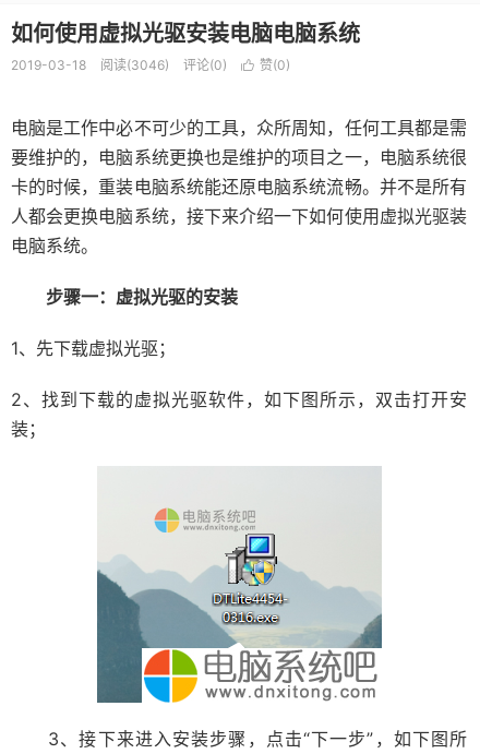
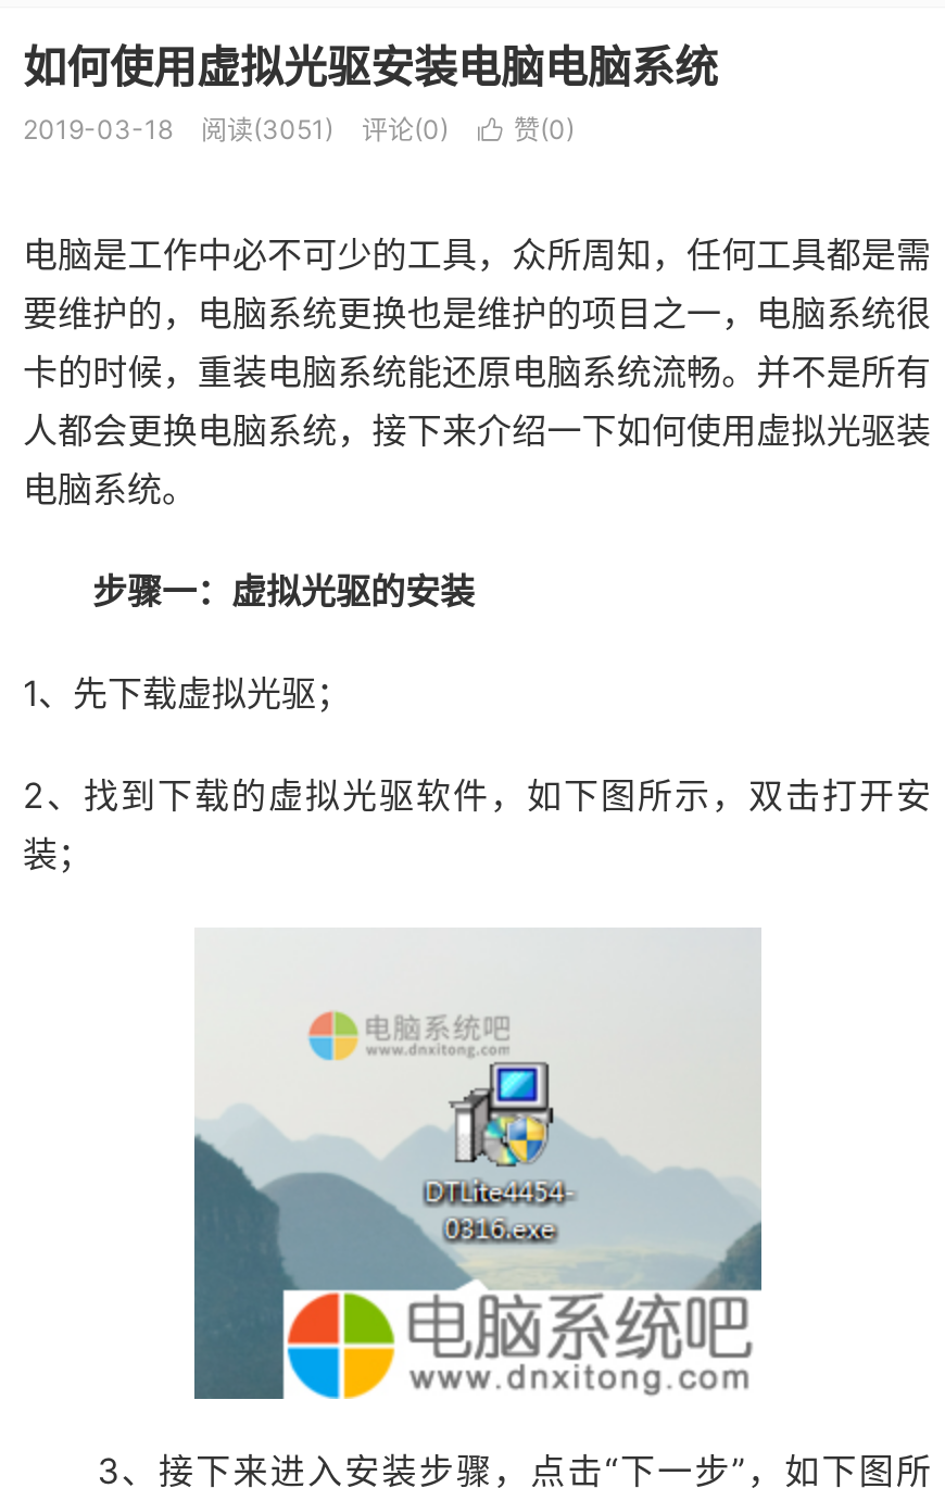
[100,57,169,73] 阅读(3046) -> [201,113,333,146] 阅读(3051)

